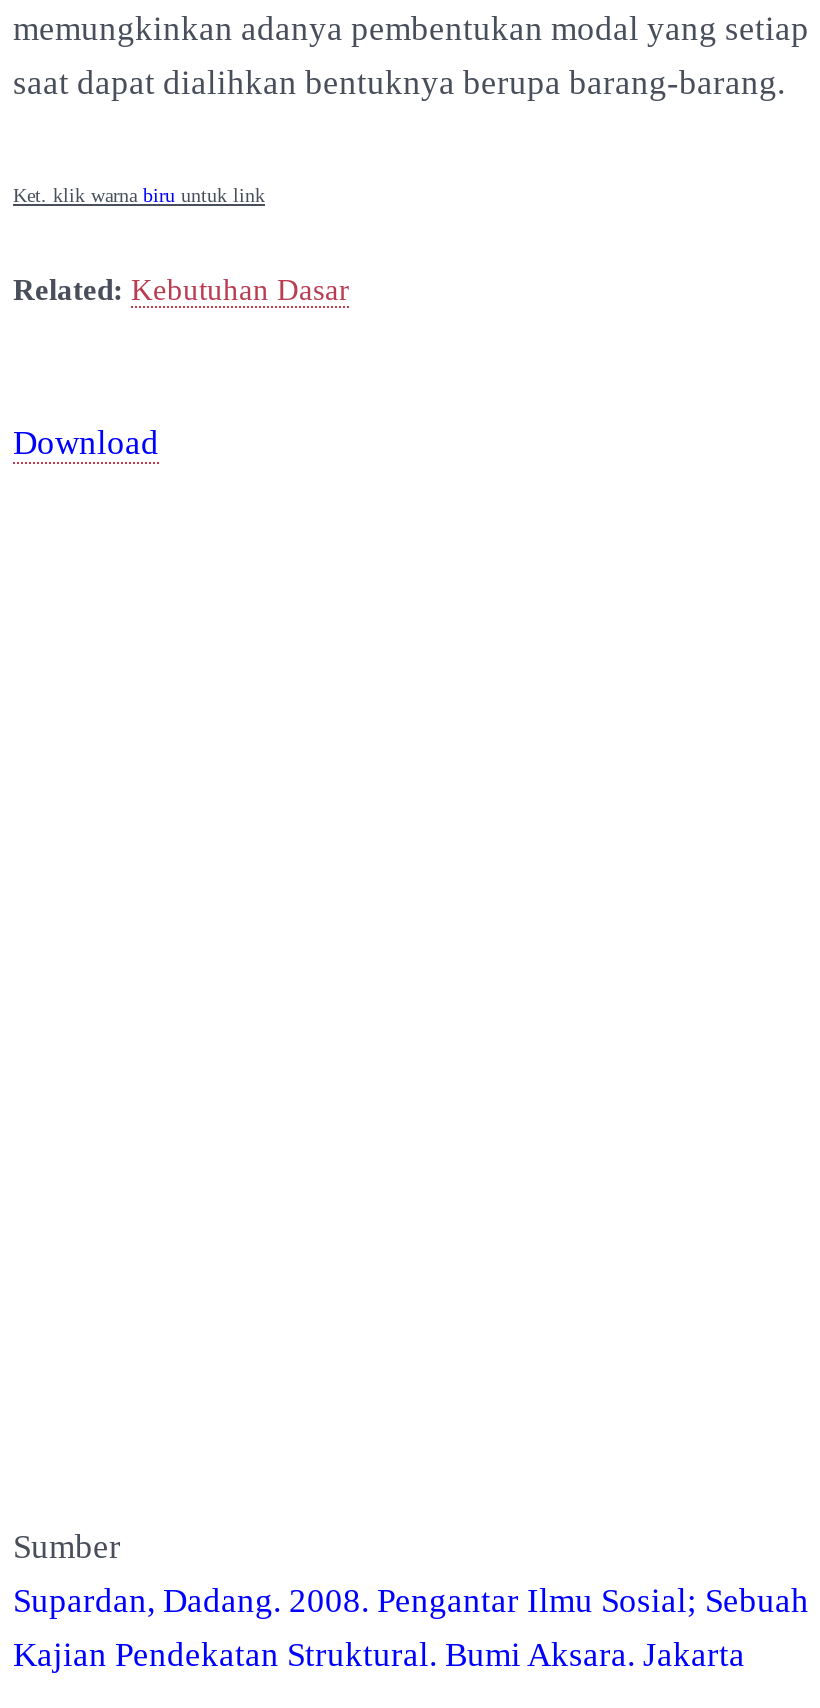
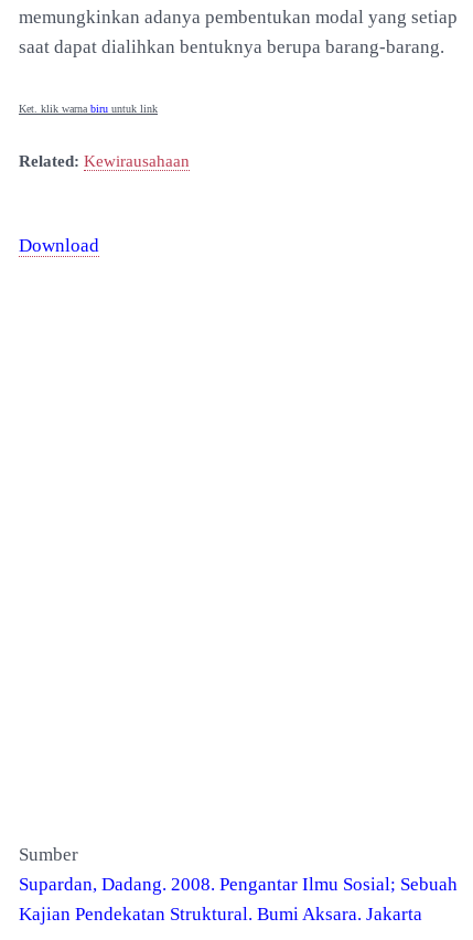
[13,274,349,306] Related: Kebutuhan Dasar -> [19,152,190,170] Related: Kewirausahaan

